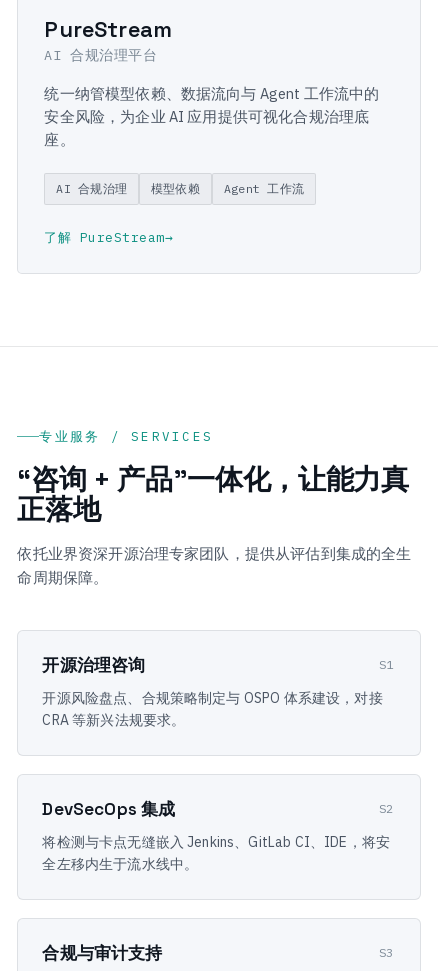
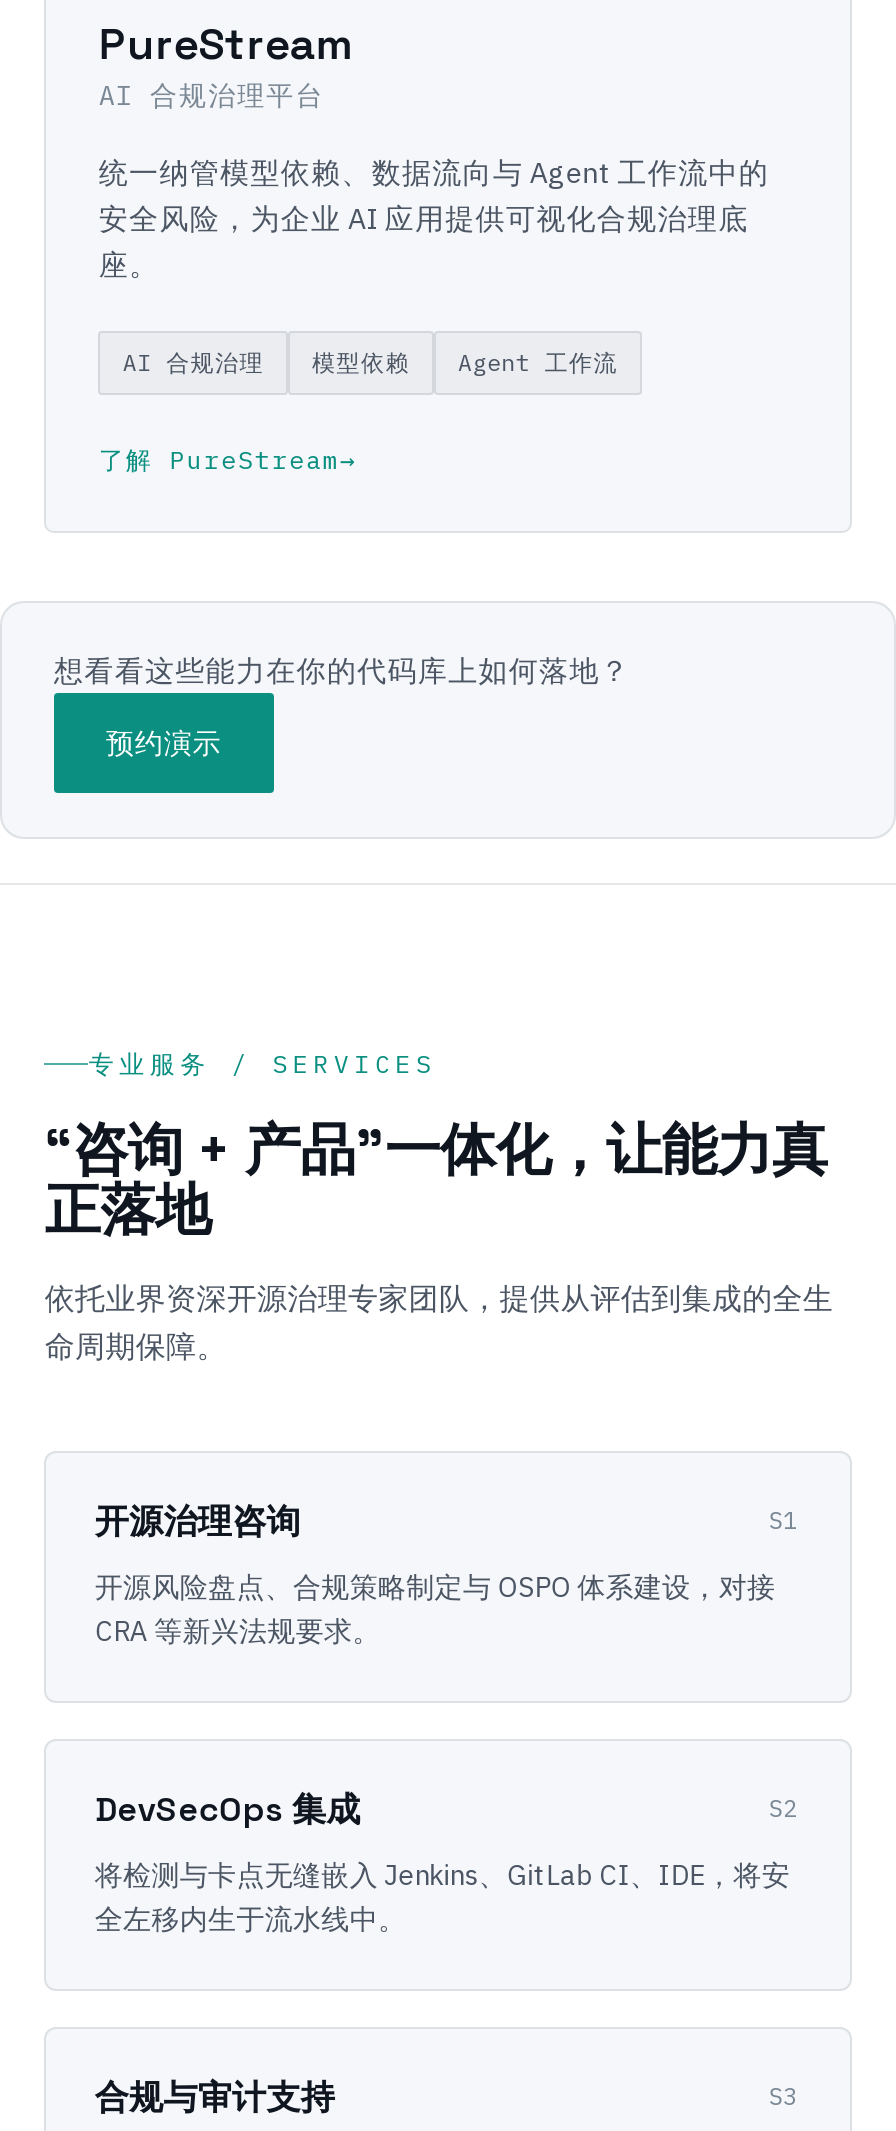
none -> [54,650,630,760] 想看看这些能力在你的代码库上如何落地？ | 预约演示

